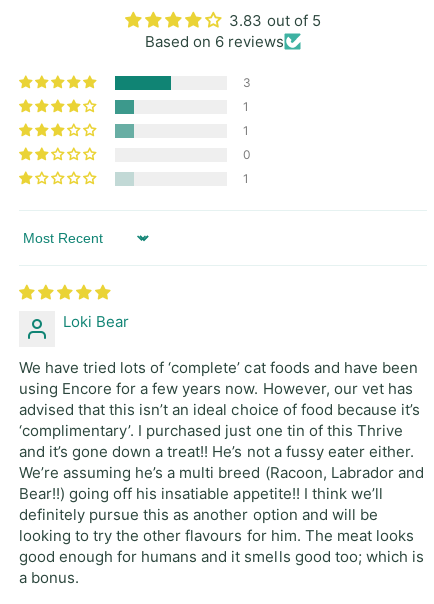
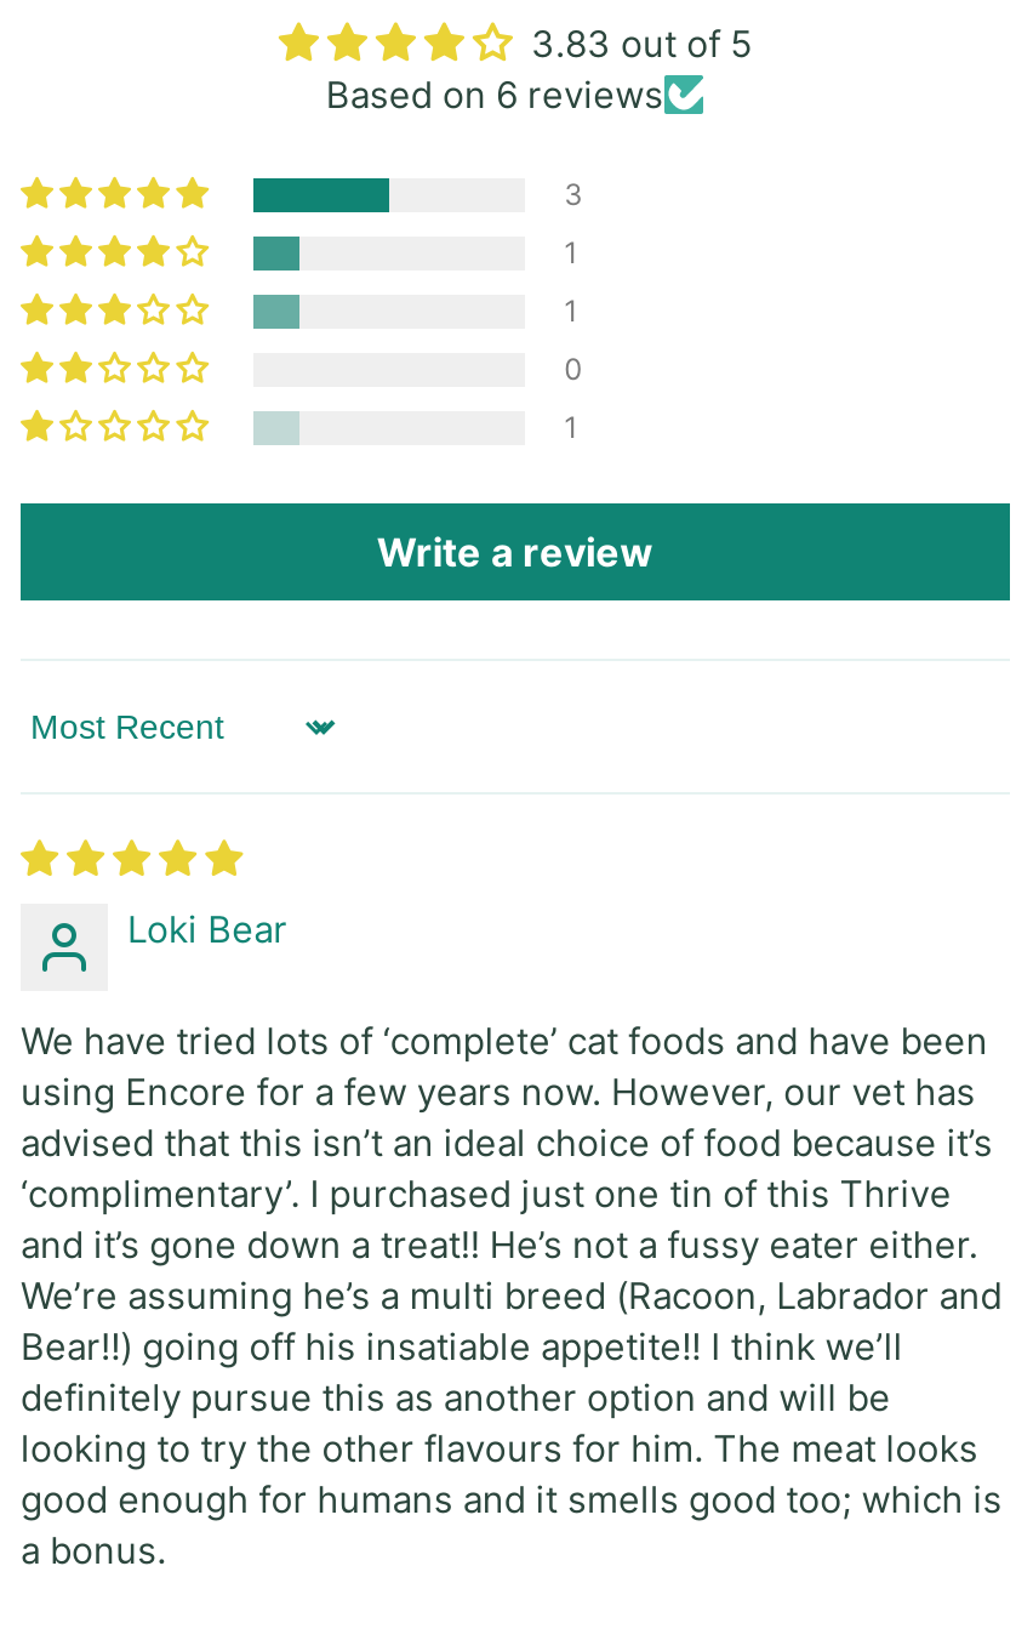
none -> [377,528,654,577] Write a review

